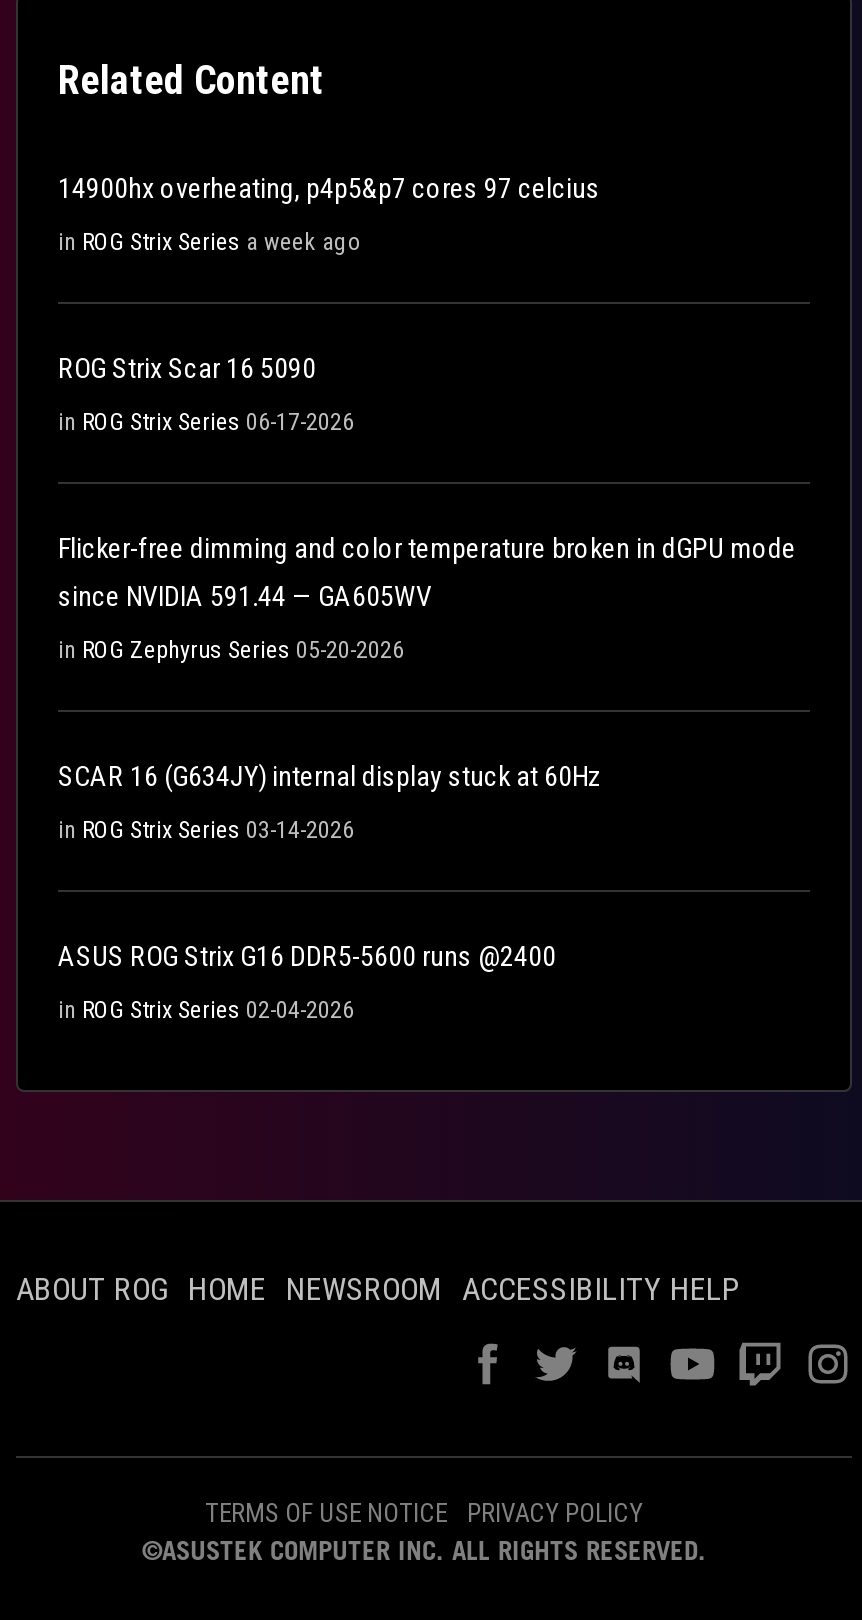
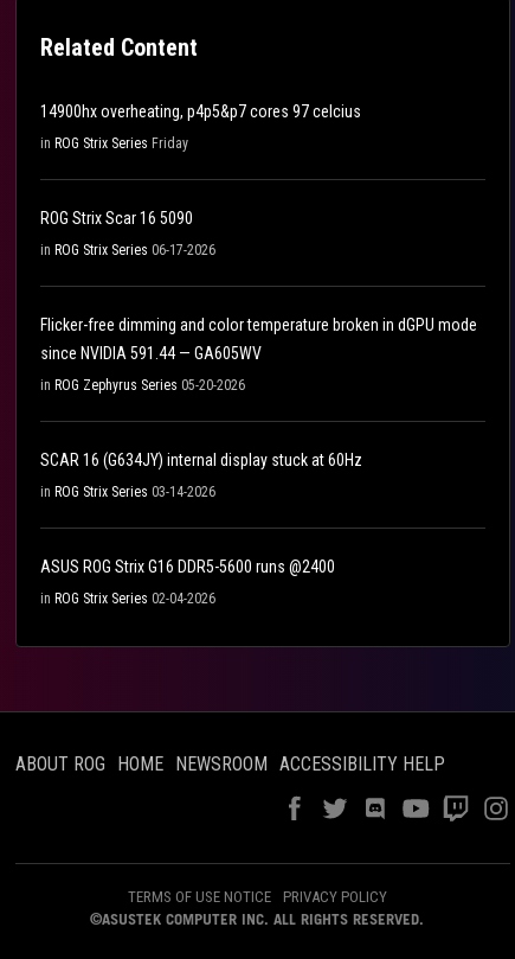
[58,228,360,256] in ROG Strix Series a week ago -> [40,135,188,151] in ROG Strix Series Friday

